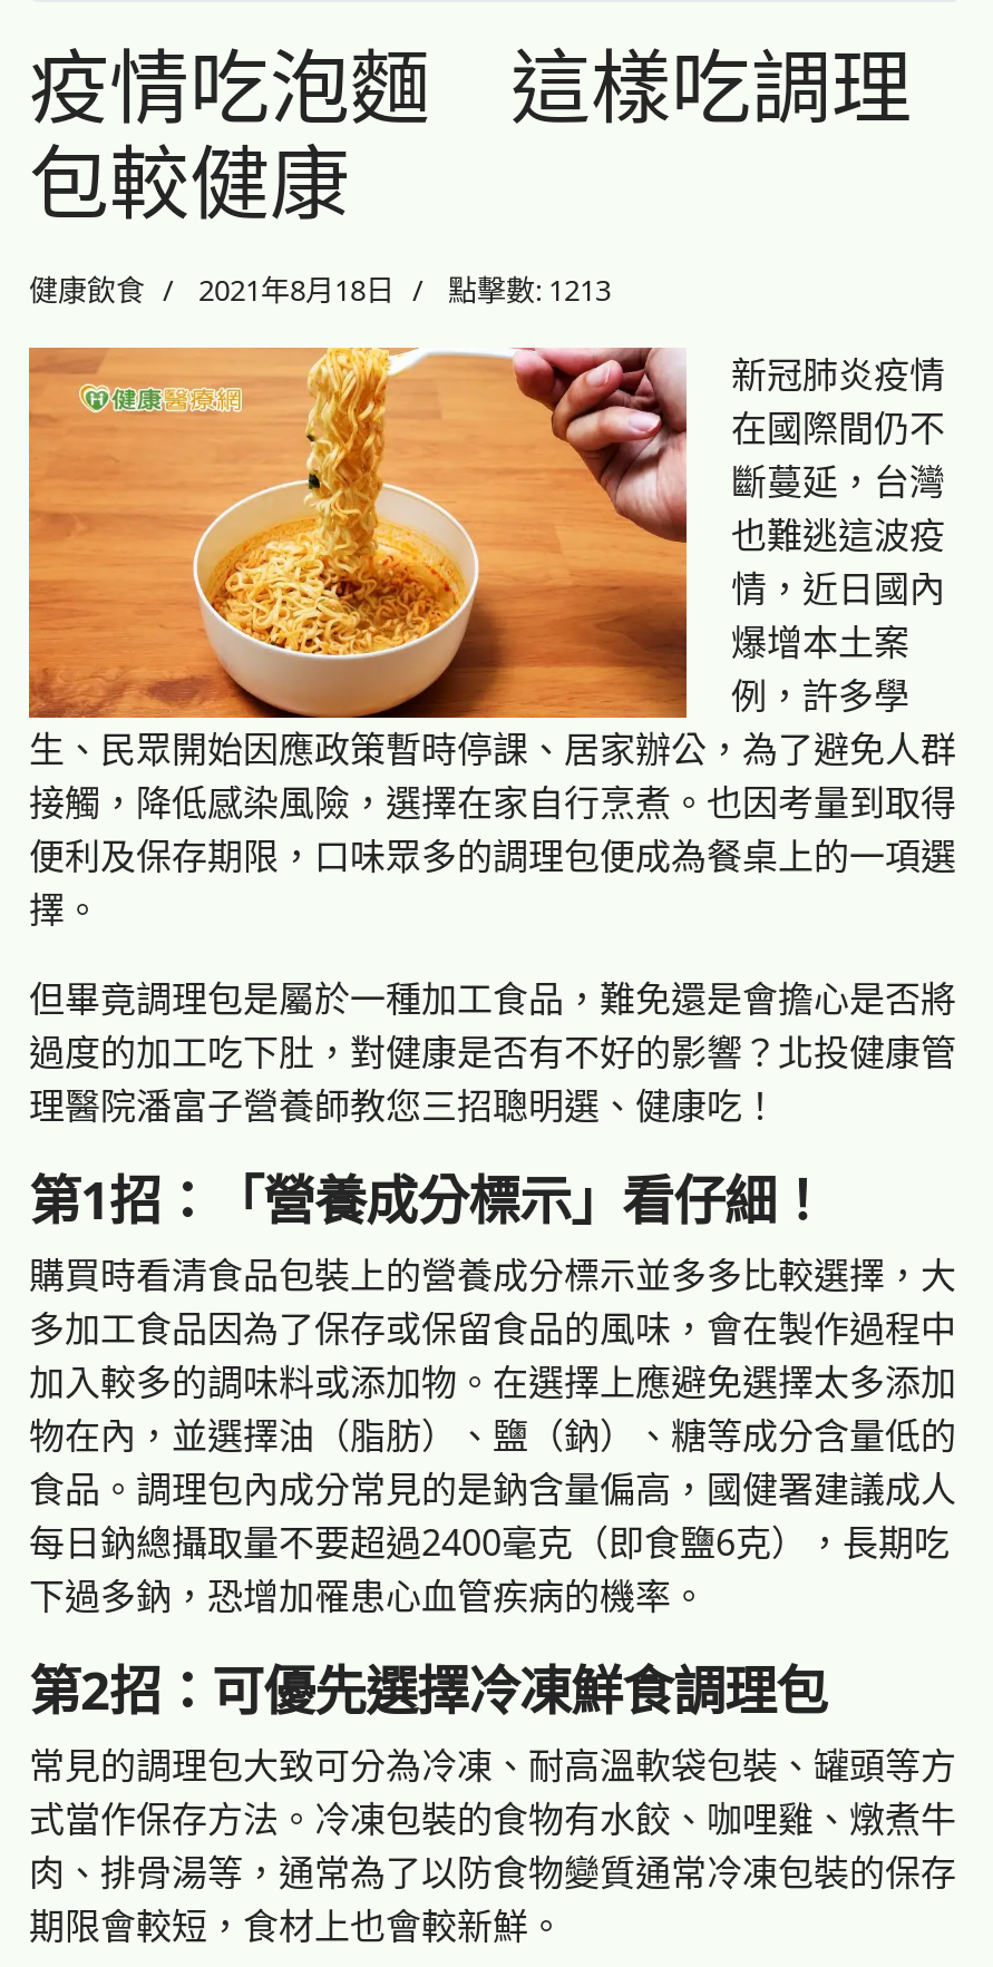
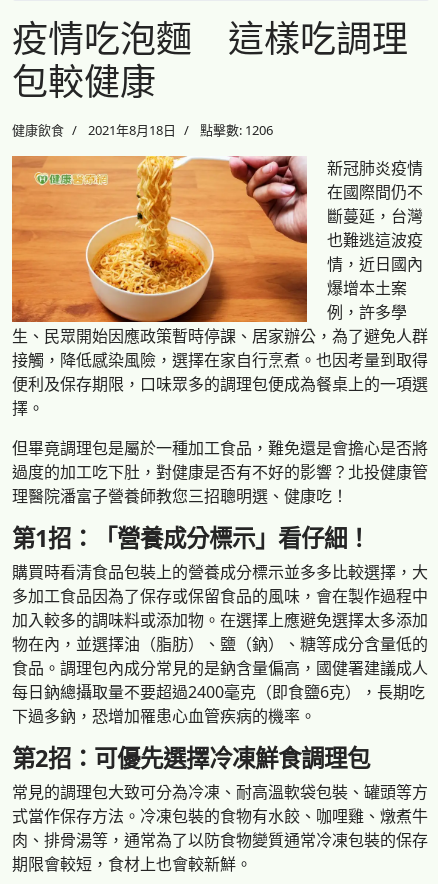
[29,270,611,310] 健康飲食 2021年8月18日 點擊數: 1213 -> [12,121,273,139] 健康飲食 2021年8月18日 點擊數: 1206

